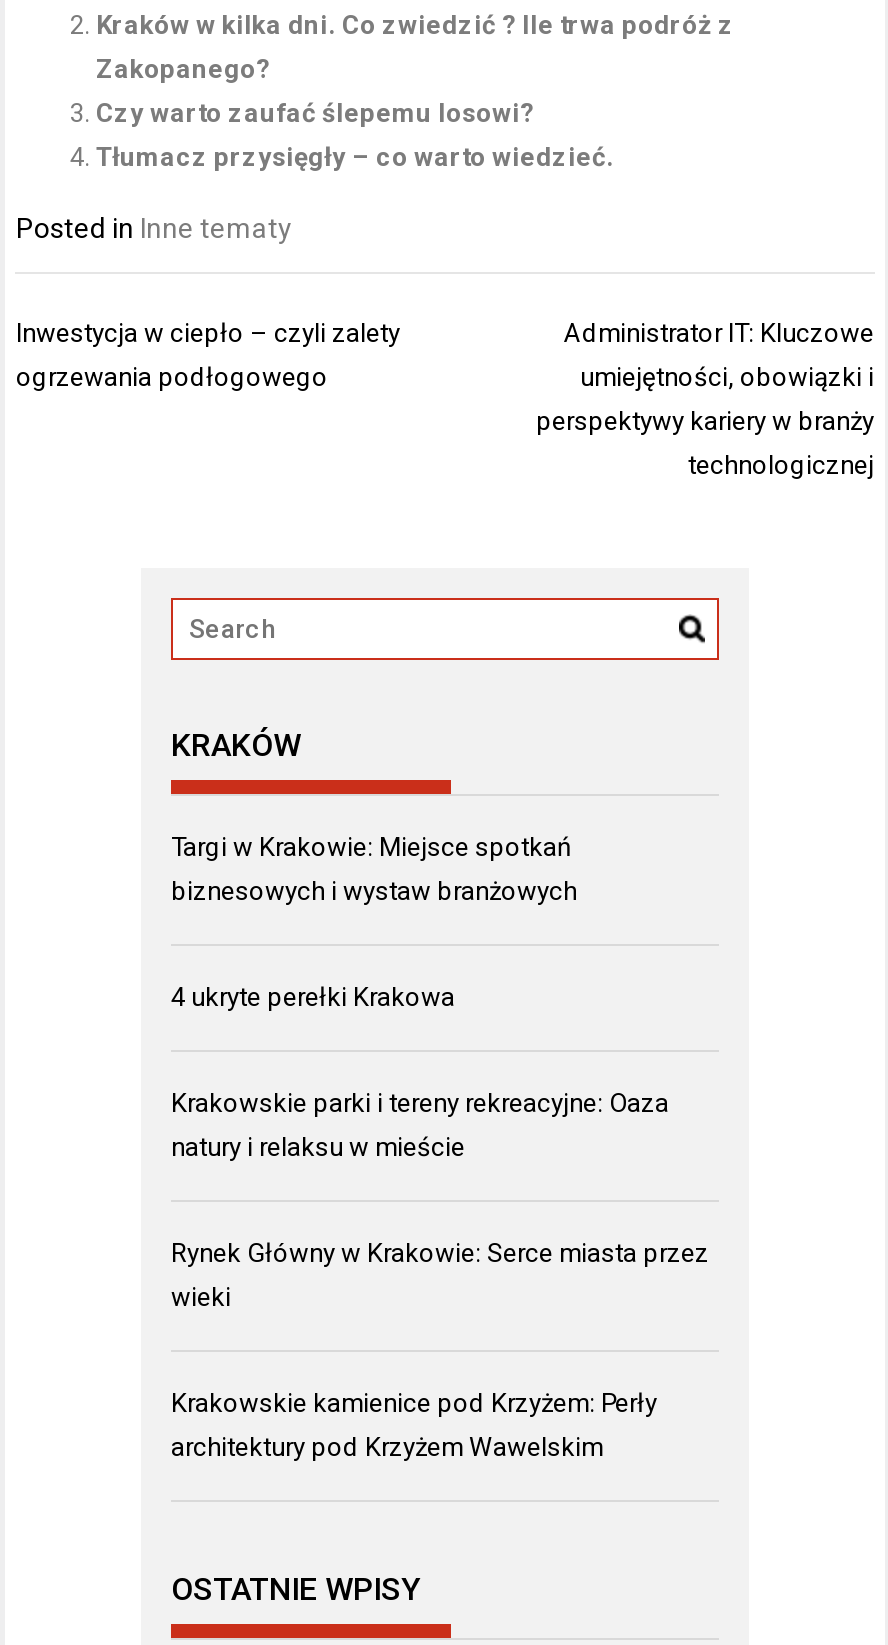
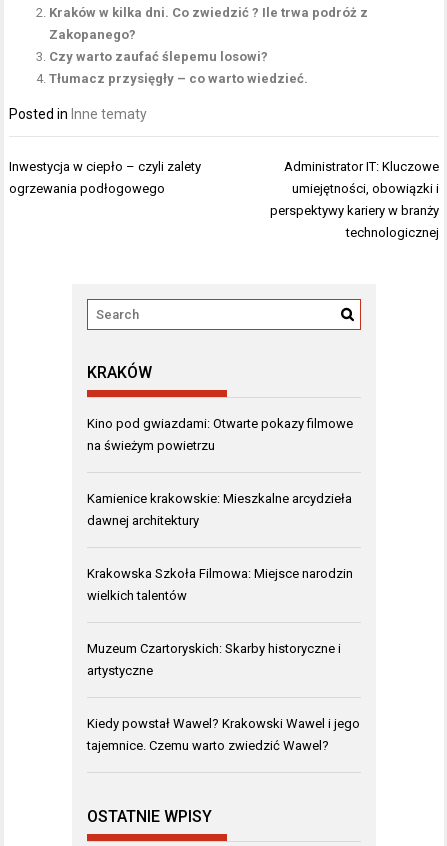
[171,833,577,907] Targi w Krakowie: Miejsce spotkań | biznesowych i wystaw branżowych -> [87,416,353,453] Kino pod gwiazdami: Otwarte pokazy filmowe | na świeżym powietrzu
[171,983,455,1013] 4 ukryte perełki Krakowa -> [87,491,352,528] Kamienice krakowskie: Mieszkalne arcydzieła | dawnej architektury
[171,1089,669,1163] Krakowskie parki i tereny rekreacyjne: Oaza | natury i relaksu w mieście -> [87,566,353,603] Krakowska Szkoła Filmowa: Miejsce narodzin | wielkich talentów
[171,1239,709,1313] Rynek Główny w Krakowie: Serce miasta przez | wieki -> [87,641,341,678] Muzeum Czartoryskich: Skarby historyczne i | artystyczne
[171,1389,657,1463] Krakowskie kamienice pod Krzyżem: Perły | architektury pod Krzyżem Wawelskim -> [87,716,360,753] Kiedy powstał Wawel? Krakowski Wawel i jego | tajemnice. Czemu warto zwiedzić Wawel?

